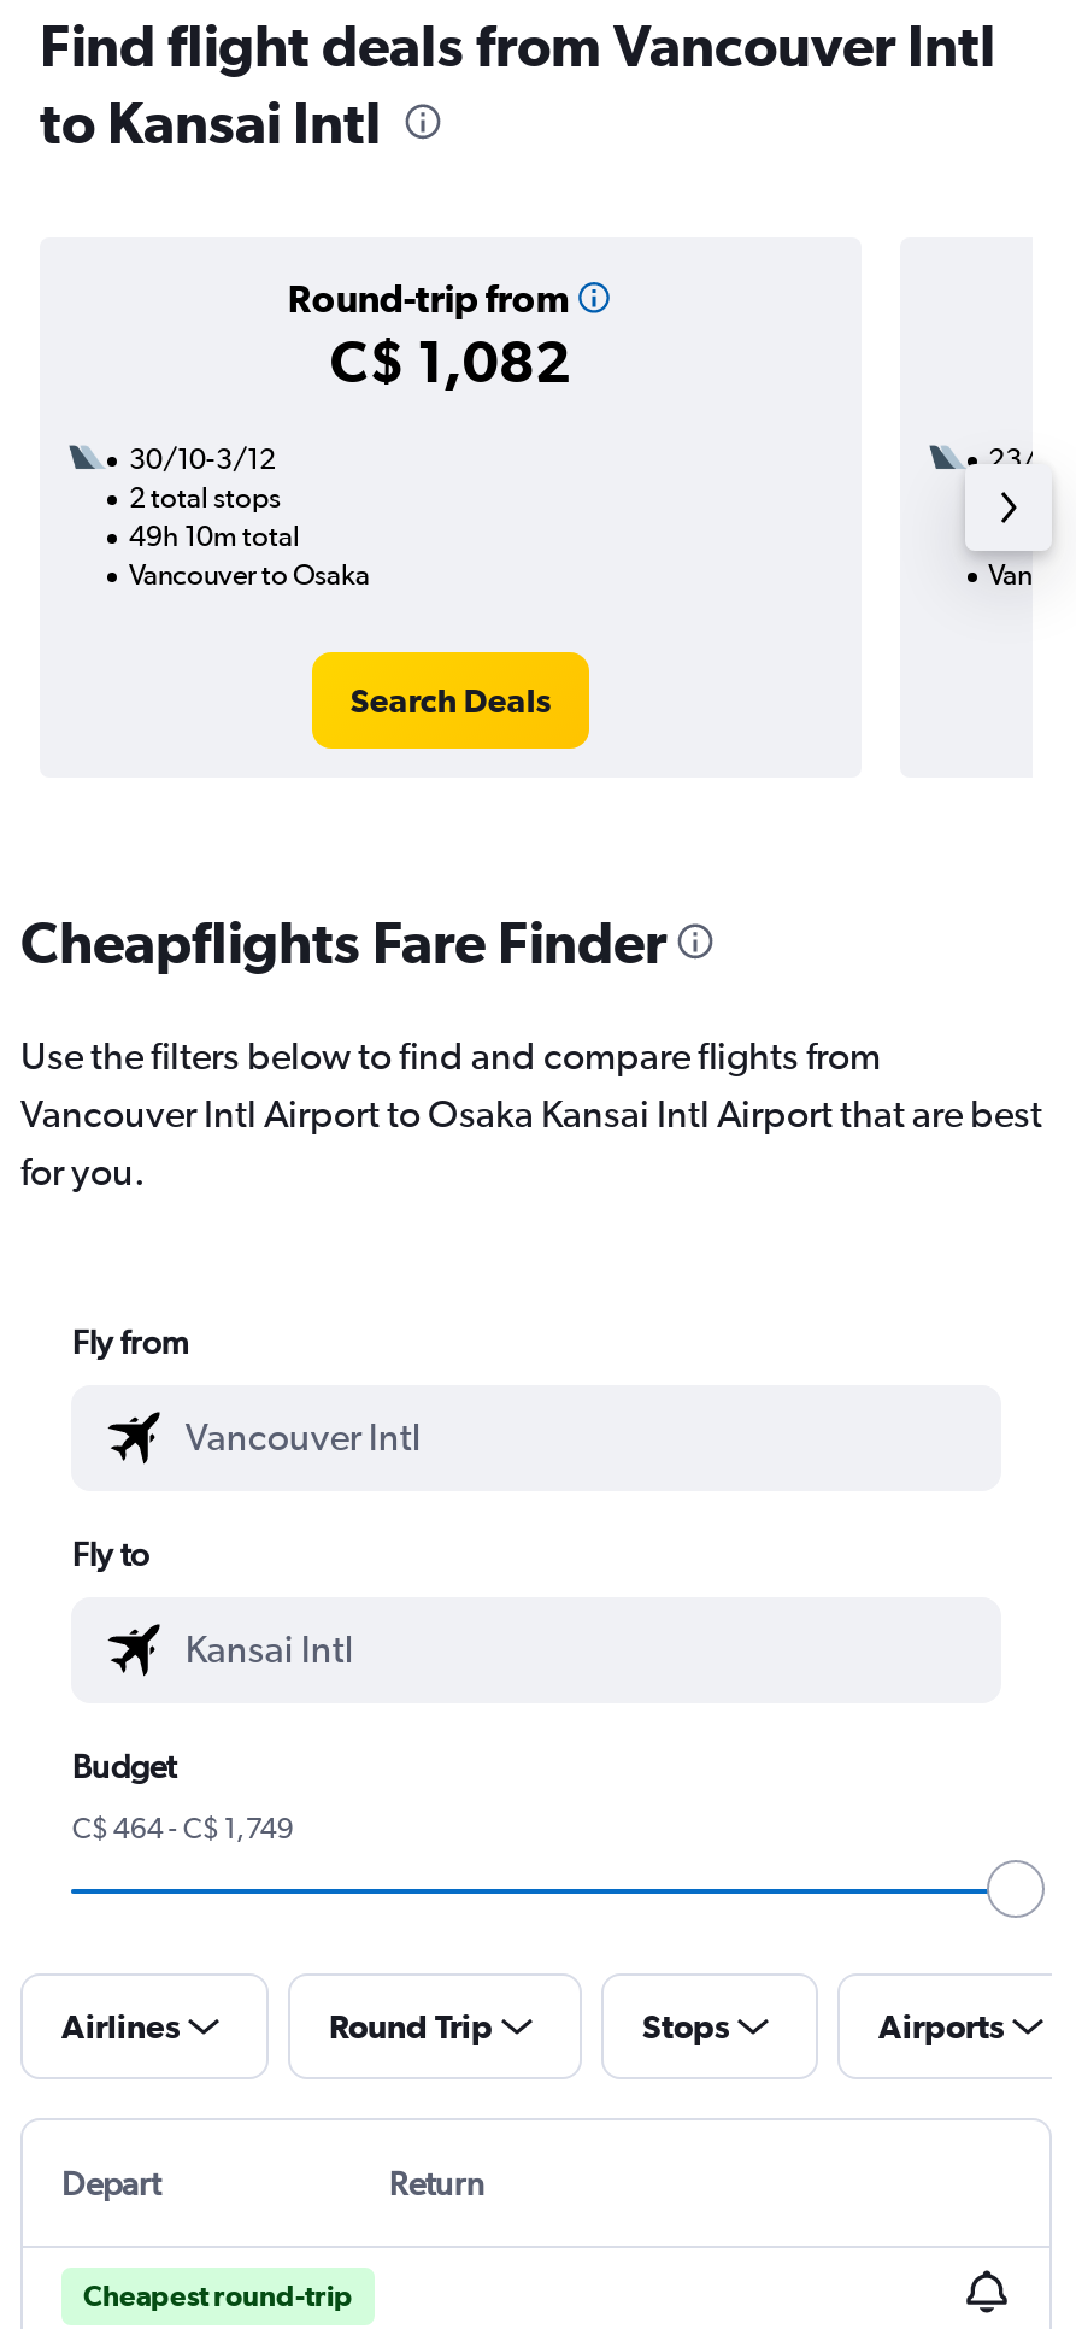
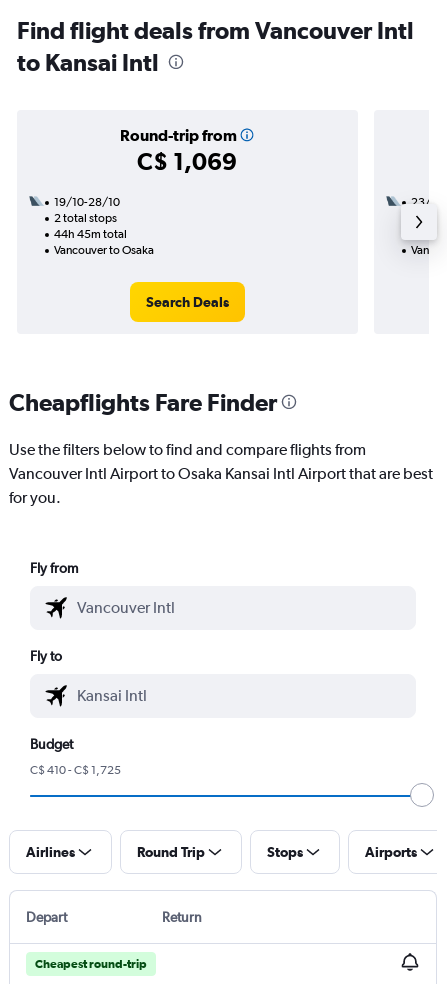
[330,327,571,394] C$ 1,082 -> [137,147,237,175] C$ 1,069
[129,442,276,476] 30/10-3/12 -> [54,195,120,209] 19/10-28/10
[129,520,300,553] 49h 10m total -> [54,227,127,241] 44h 45m total
[72,1811,294,1845] C$ 464 - C$ 1,749 -> [30,763,121,777] C$ 410 - C$ 1,725

